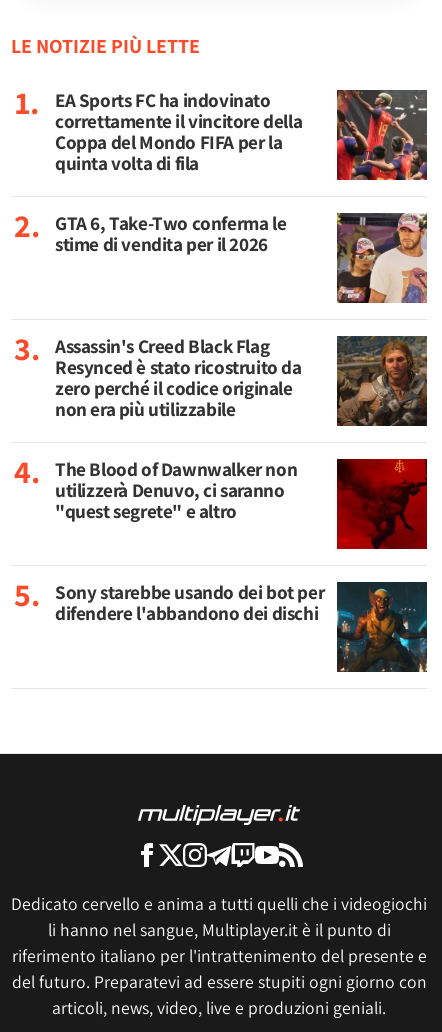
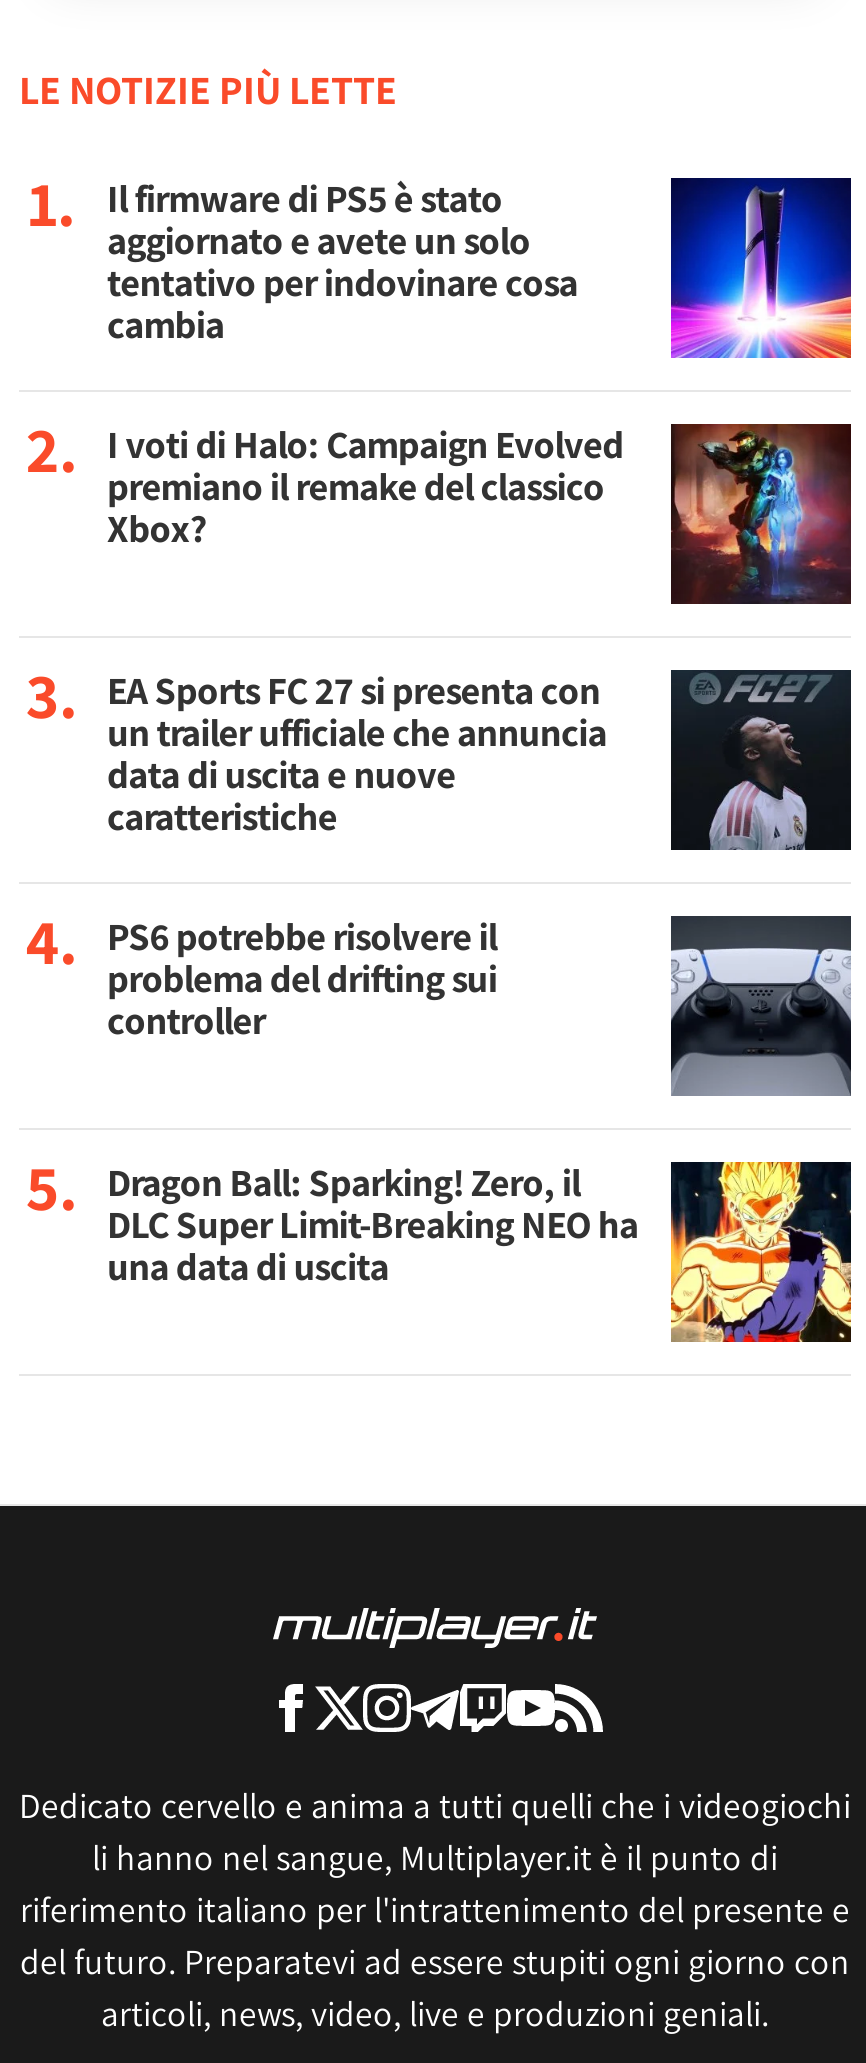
[55,87,302,176] EA Sports FC ha indovinato | correttamente il vincitore della | Coppa del Mondo FIFA per la | quinta volta di fila -> [107,172,578,350] Il firmware di PS5 è stato | aggiornato e avete un solo | tentativo per indovinare cosa | cambia
[336,89,428,181] [image] -> [669,176,853,360] [image]
[55,210,286,257] GTA 6, Take-Two conferma le | stime di vendita per il 2026 -> [107,418,623,554] I voti di Halo: Campaign Evolved | premiano il remake del classico | Xbox?
[336,213,428,304] [image] -> [669,422,853,606] [image]
[55,333,428,427] [image] | Assassin's Creed Black Flag | Resynced è stato ricostruito da | zero perché il codice originale | non era più utilizzabile -> [107,664,853,852] [image] | EA Sports FC 27 si presenta con | un trailer ufficiale che annuncia | data di uscita e nuove | caratteristiche
[55,456,297,524] The Blood of Dawnwalker non | utilizzerà Denuvo, ci saranno | "quest segrete" e altro -> [107,910,497,1046] PS6 potrebbe risolvere il | problema del drifting sui | controller
[336,458,428,550] [image] -> [669,914,853,1098] [image]
[55,579,428,673] [image] | Sony starebbe usando dei bot per | difendere l'abbandono dei dischi -> [107,1156,853,1344] [image] | Dragon Ball: Sparking! Zero, il | DLC Super Limit-Breaking NEO ha | una data di uscita

